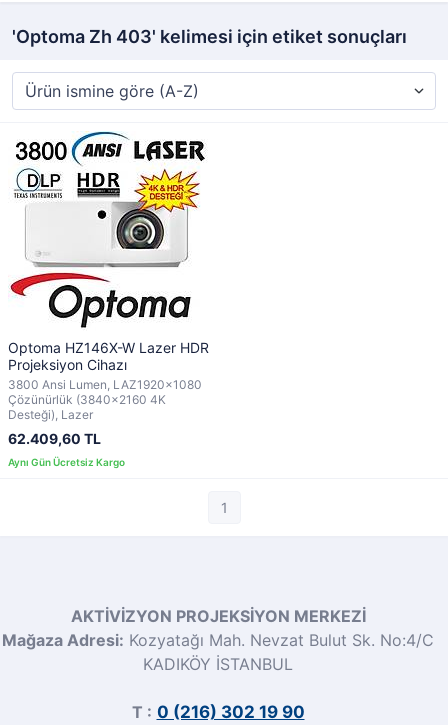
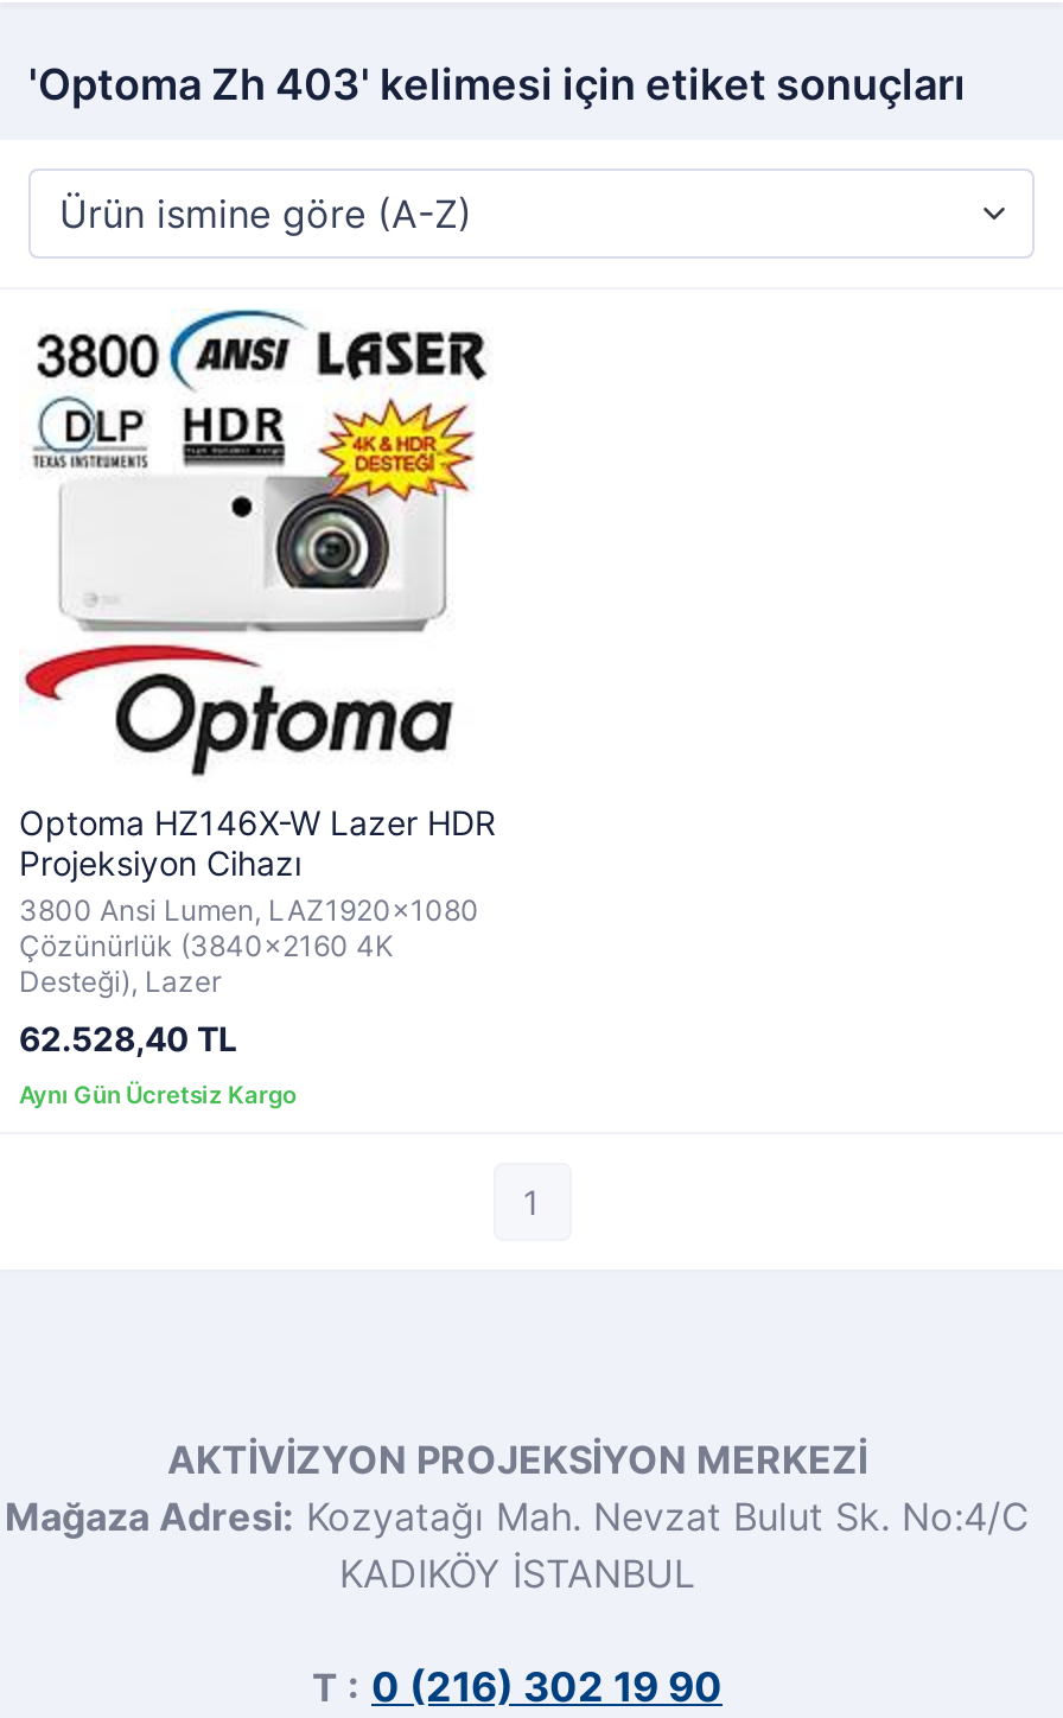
[8,430,101,447] 62.409,60 TL -> [19,1018,237,1058] 62.528,40 TL

